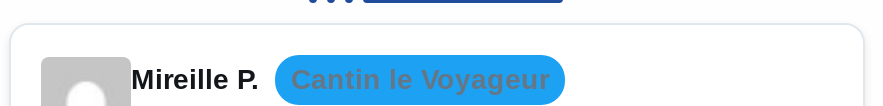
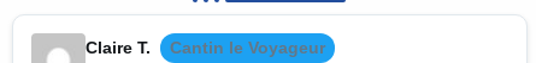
[131,63,259,95] Mireille P. -> [86,38,151,57] Claire T.

